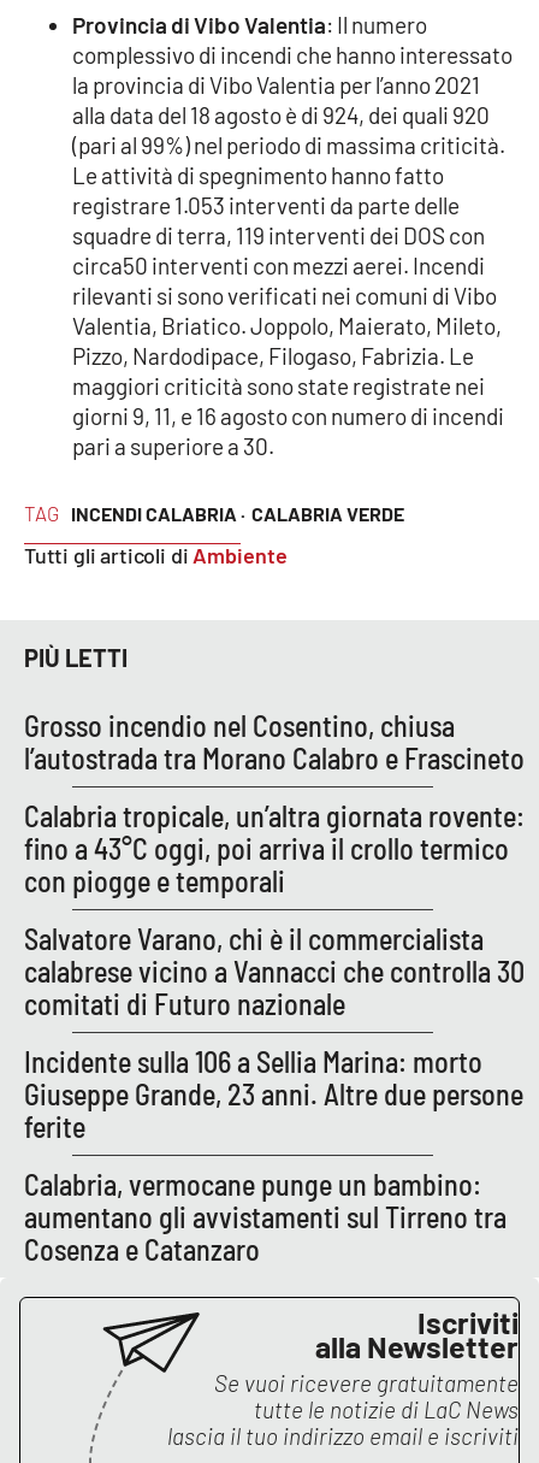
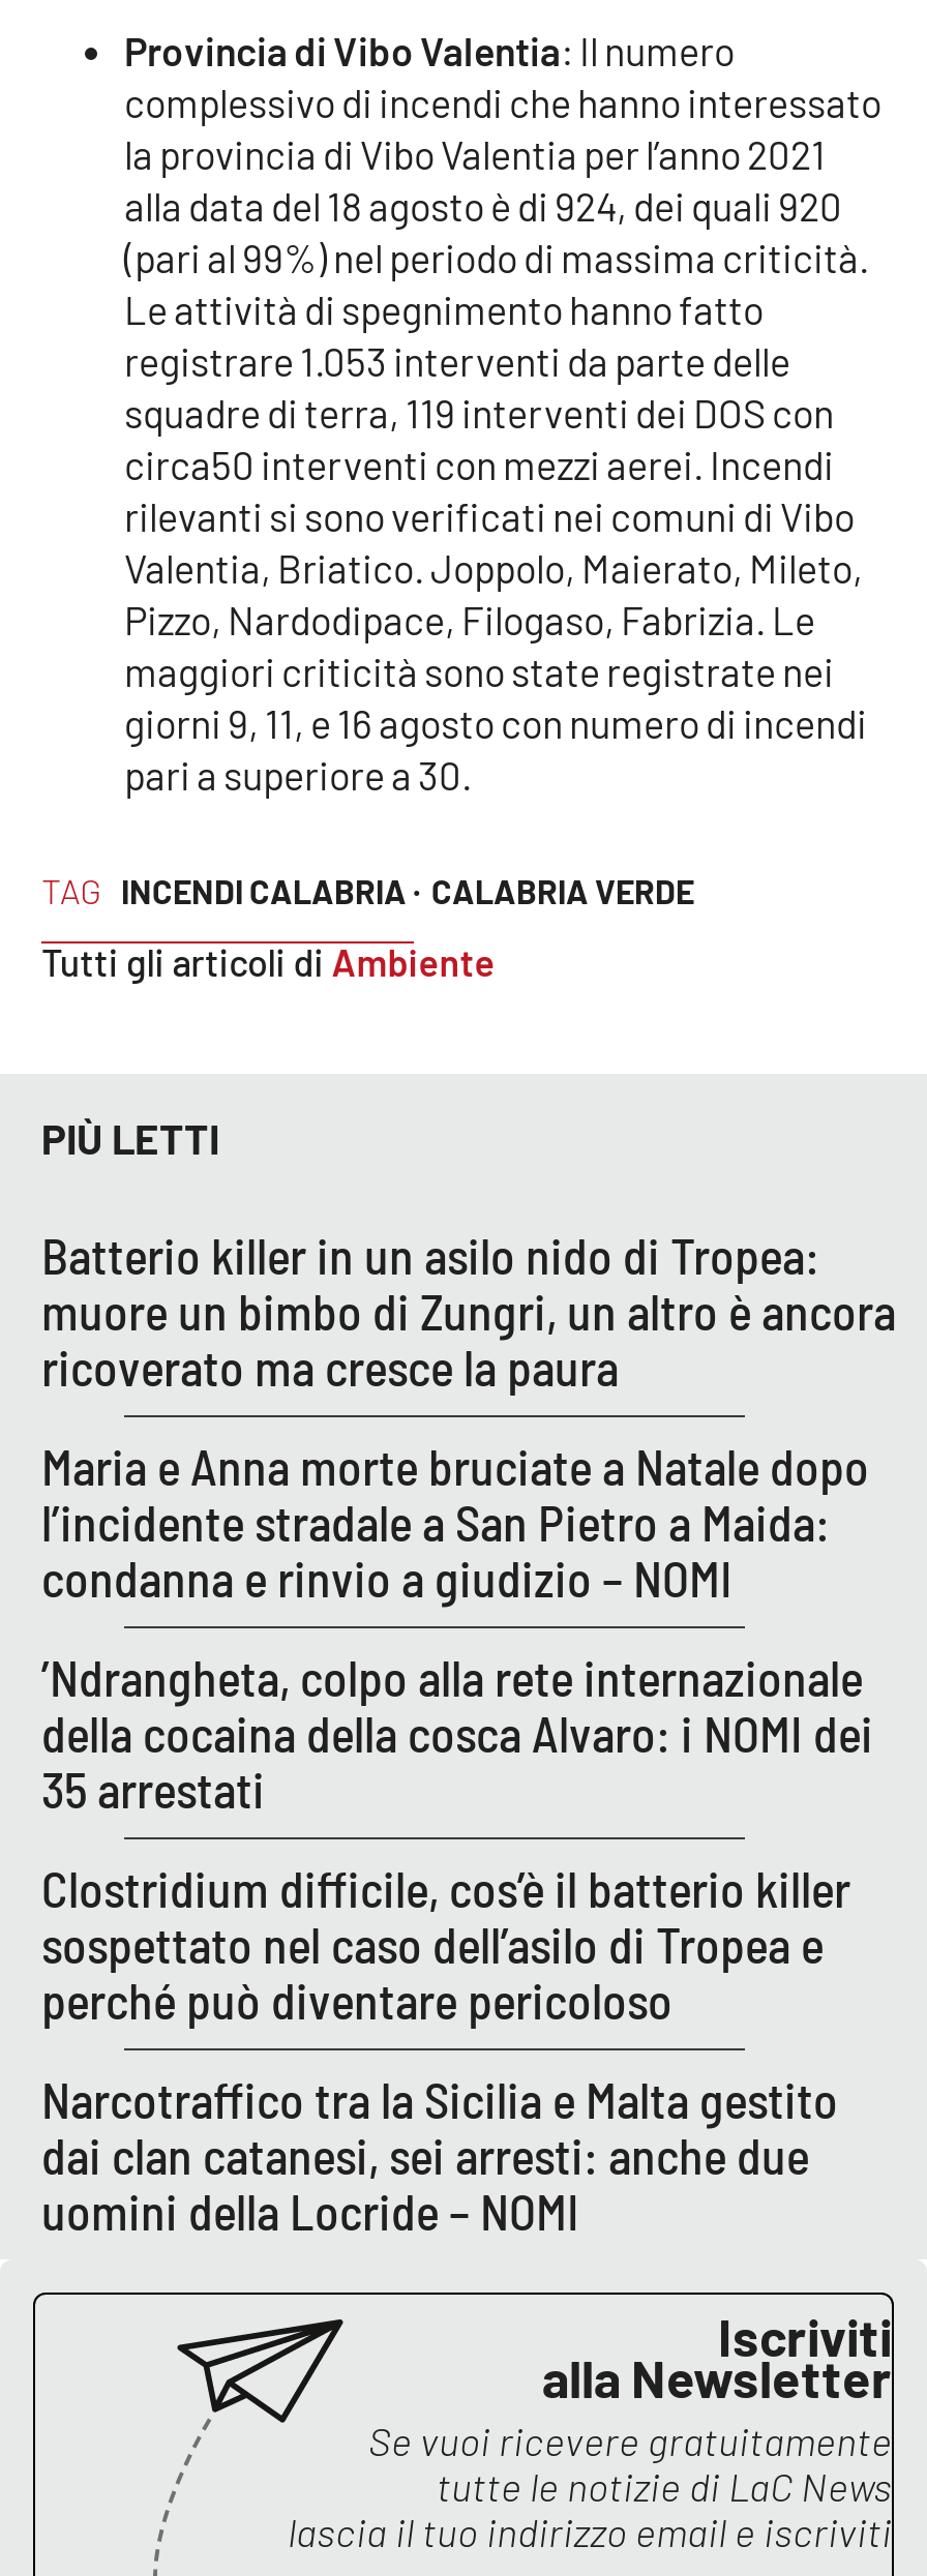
[24,708,525,775] Grosso incendio nel Cosentino, chiusa | l’autostrada tra Morano Calabro e Frascineto -> [41,1224,896,1396] Batterio killer in un asilo nido di Tropea: | muore un bimbo di Zungri, un altro è ancora | ricoverato ma cresce la paura
[24,798,525,898] Calabria tropicale, un’altra giornata rovente: | fino a 43°C oggi, poi arriva il crollo termico | con piogge e temporali -> [41,1435,869,1607] Maria e Anna morte bruciate a Natale dopo | l’incidente stradale a San Pietro a Maida: | condanna e rinvio a giudizio – NOMI
[24,921,525,1021] Salvatore Varano, chi è il commercialista | calabrese vicino a Vannacci che controlla 30 | comitati di Futuro nazionale -> [41,1646,873,1818] ’Ndrangheta, colpo alla rete internazionale | della cocaina della cosca Alvaro: i NOMI dei | 35 arrestati
[24,1043,523,1143] Incidente sulla 106 a Sellia Marina: morto | Giuseppe Grande, 23 anni. Altre due persone | ferite -> [41,1857,850,2029] Clostridium difficile, cos’è il batterio killer | sospettato nel caso dell’asilo di Tropea e | perché può diventare pericoloso
[24,1166,507,1266] Calabria, vermocane punge un bambino: | aumentano gli avvistamenti sul Tirreno tra | Cosenza e Catanzaro -> [41,2068,838,2240] Narcotraffico tra la Sicilia e Malta gestito | dai clan catanesi, sei arresti: anche due | uomini della Locride – NOMI

